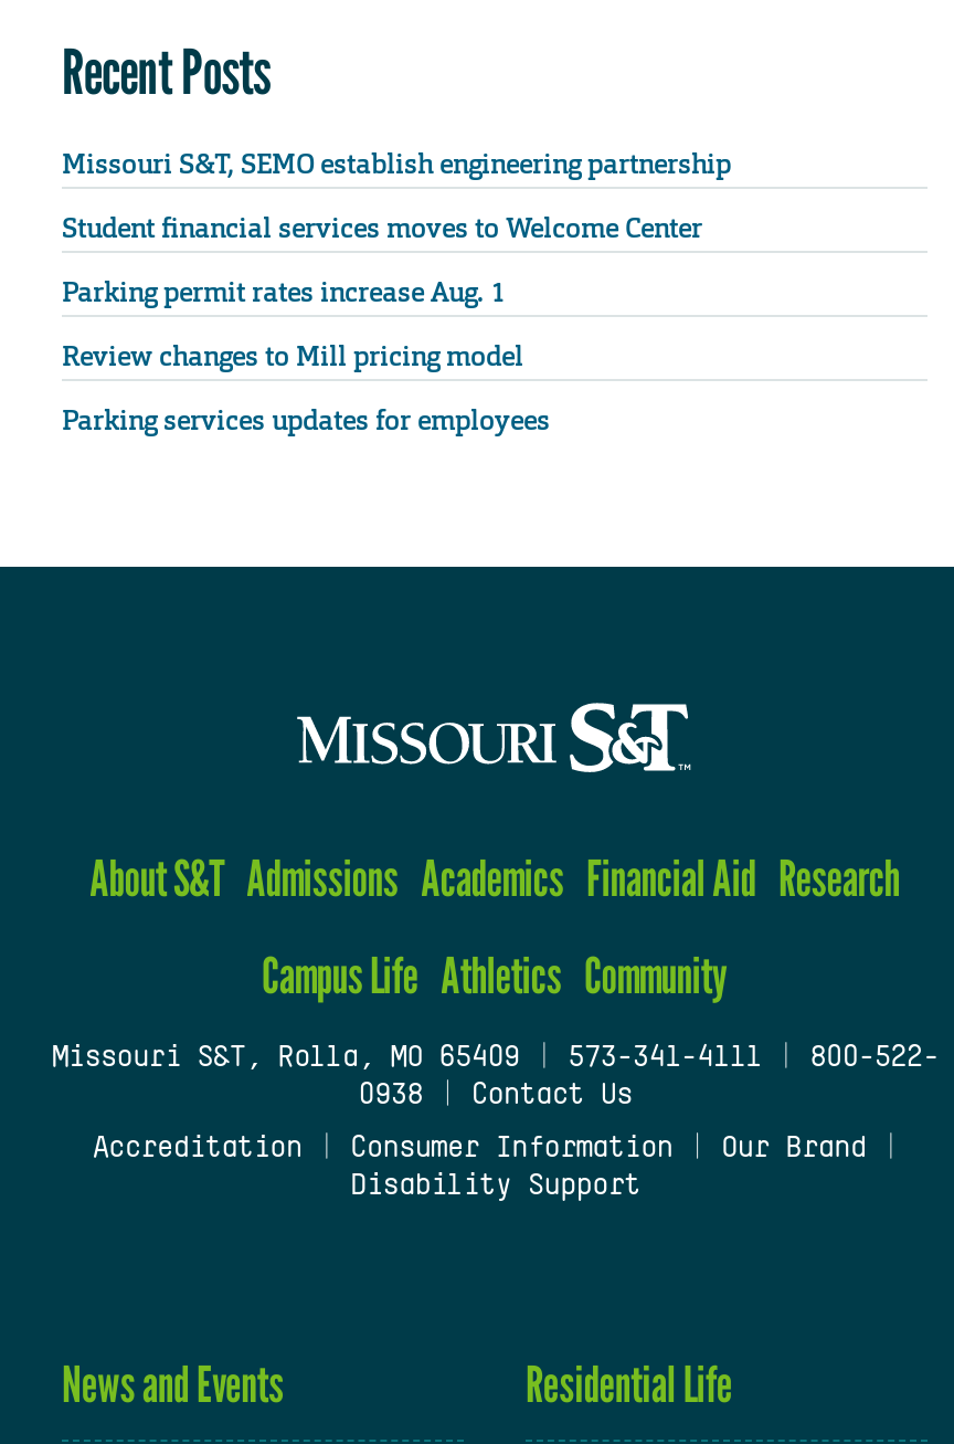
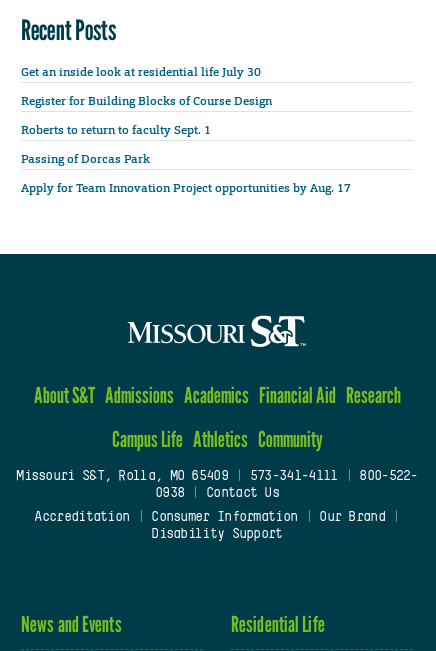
[62,146,731,181] Missouri S&T, SEMO establish engineering partnership -> [21,64,261,80] Get an inside look at residential life July 30
[62,210,702,246] Student financial services moves to Welcome Center -> [21,93,272,109] Register for Building Blocks of Course Design
[62,275,506,310] Parking permit rates increase Aug. 1 -> [21,122,214,138] Roberts to return to faculty Sept. 1
[62,339,523,374] Review changes to Mill pricing model -> [21,151,150,167] Passing of Dorcas Park
[62,403,550,439] Parking services updates for employees -> [21,180,351,196] Apply for Team Innovation Project opportunities by Aug. 17

